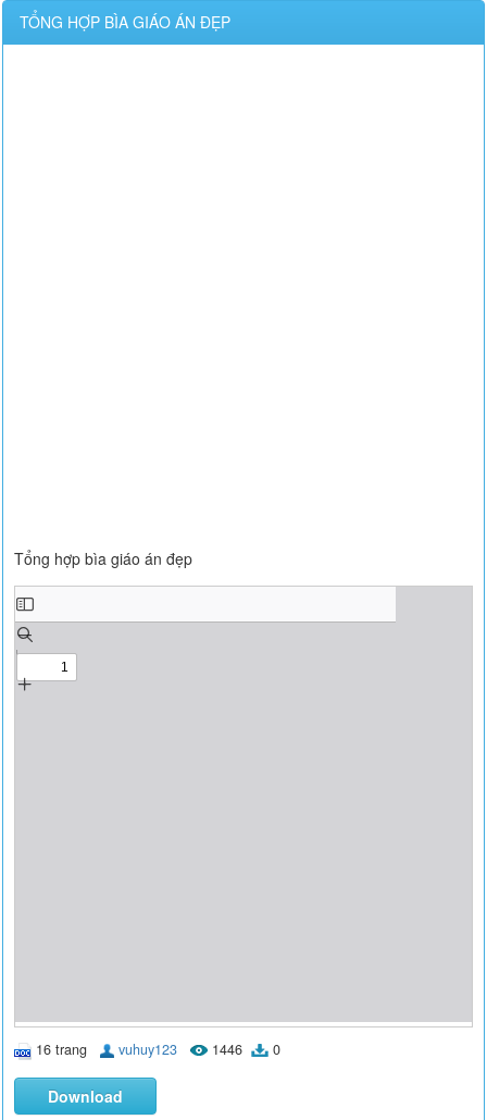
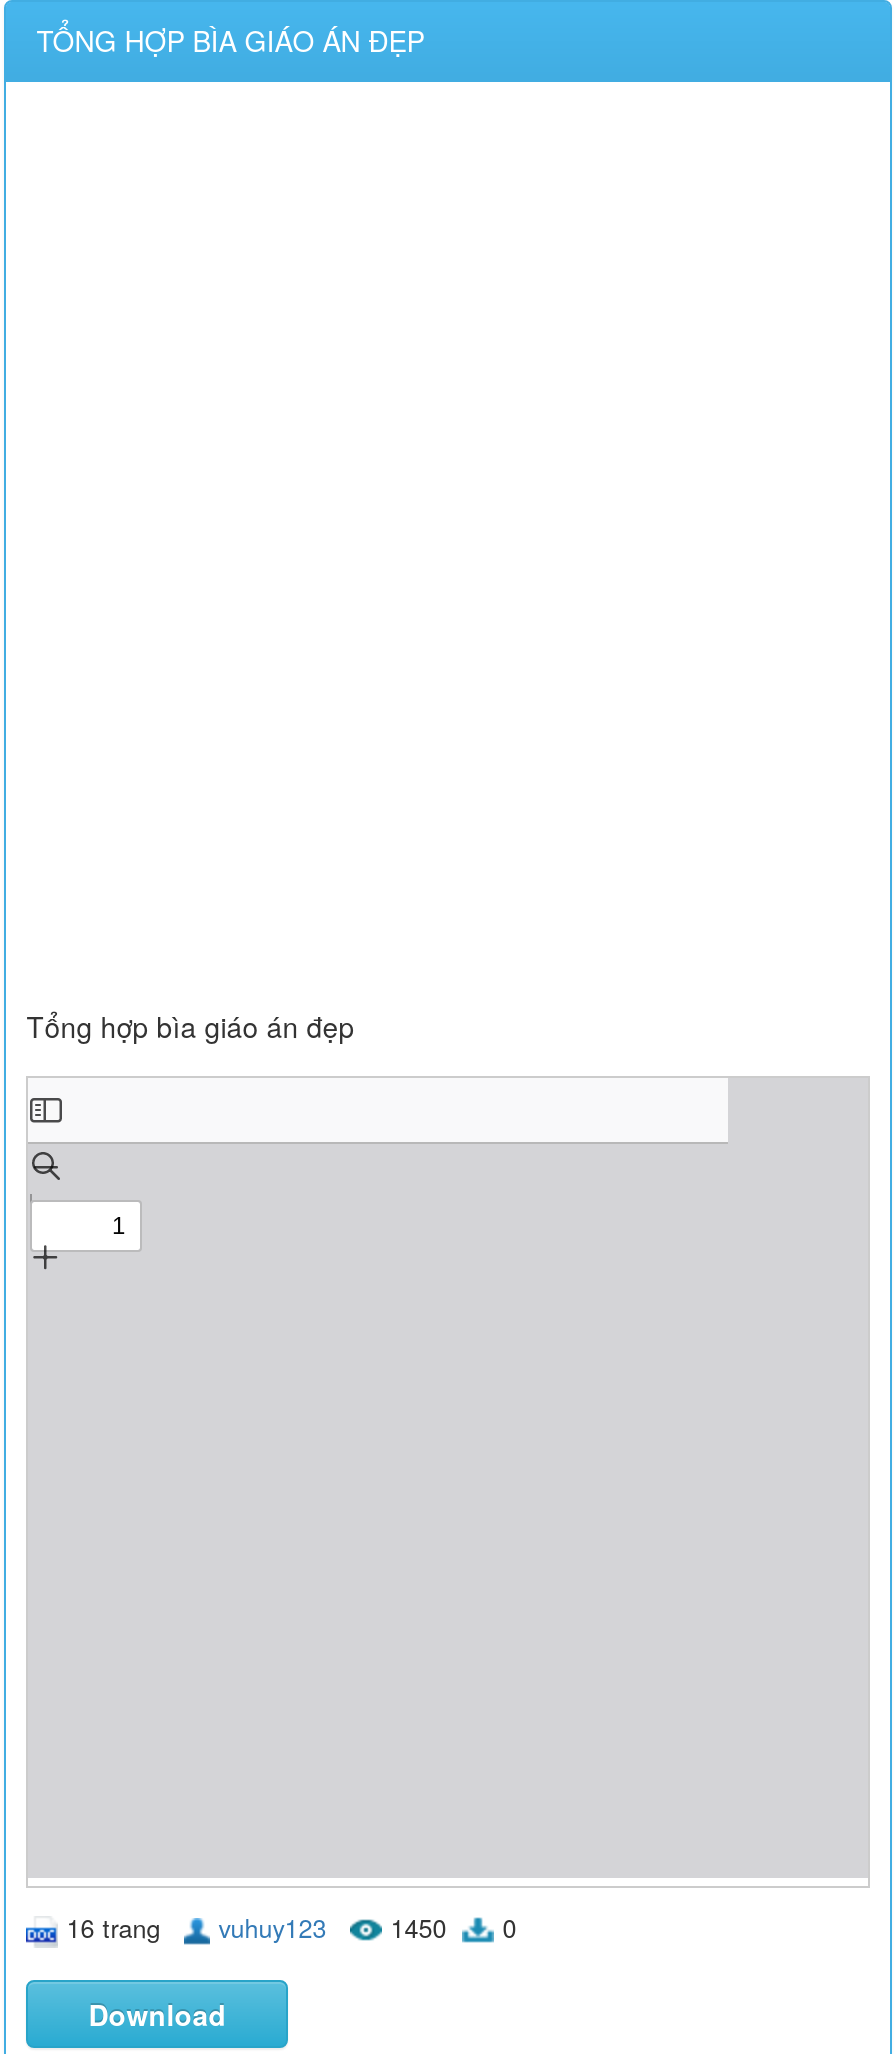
[36,1039,281,1059] 16 trang vuhuy123 1446 0 -> [66,1910,516,1946] 16 trang vuhuy123 1450 0

